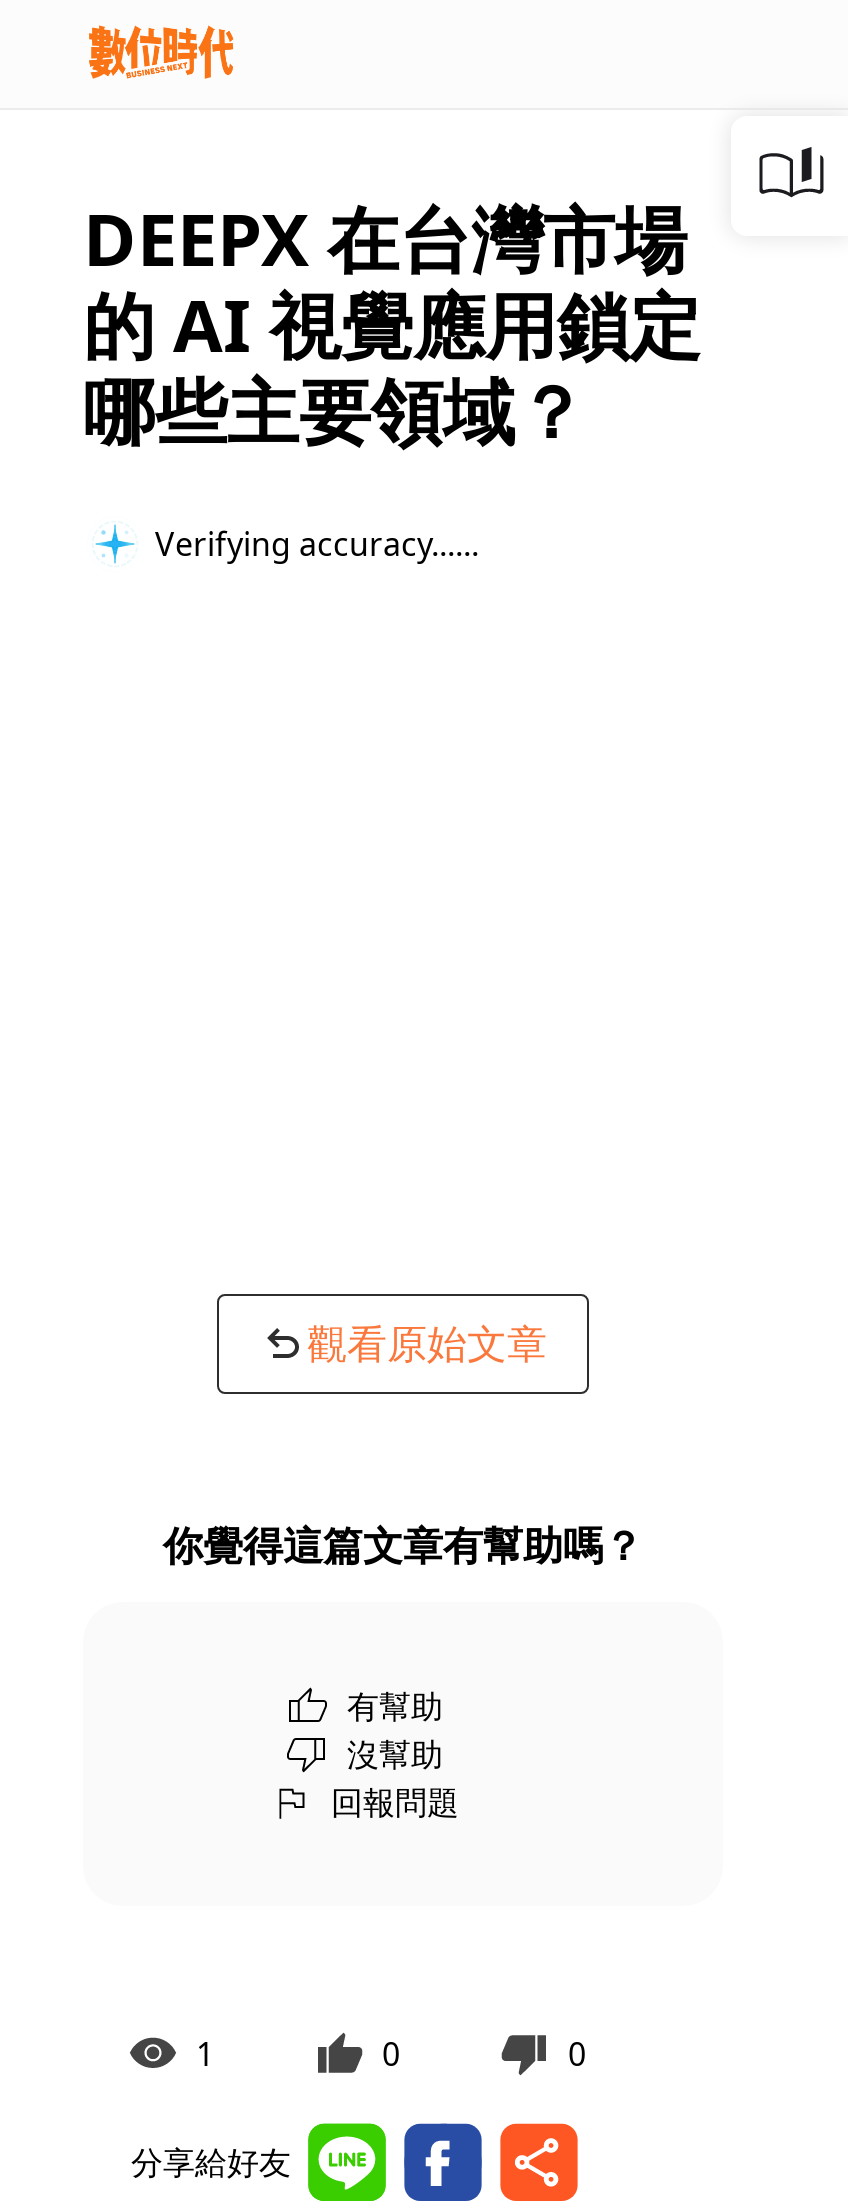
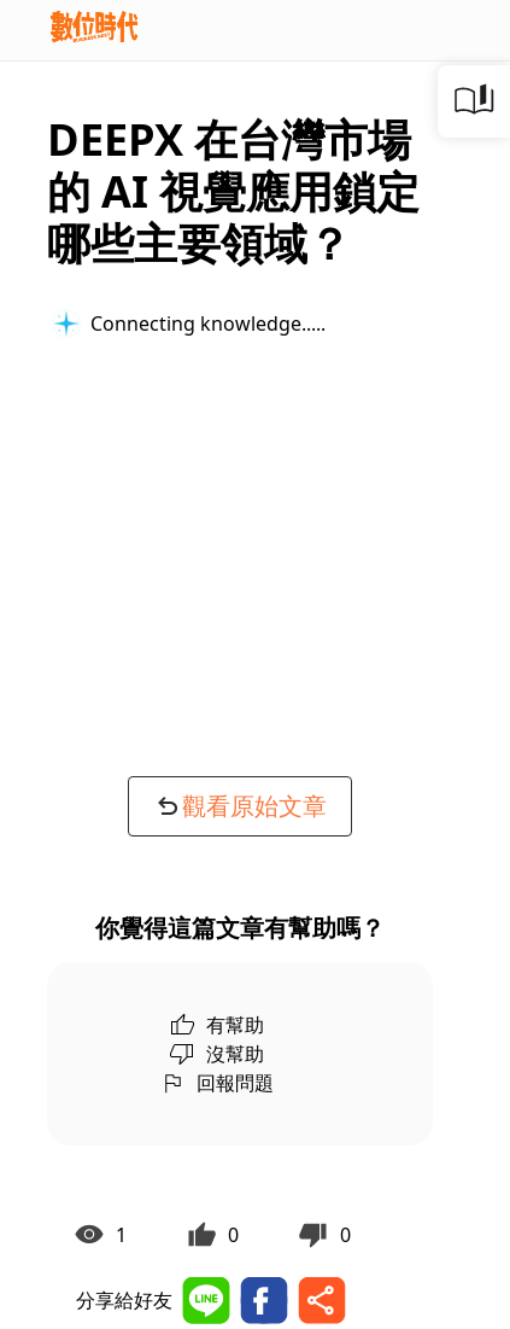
[155,521,455,565] Verifying accuracy... -> [90,310,316,336] Connecting knowledge...

